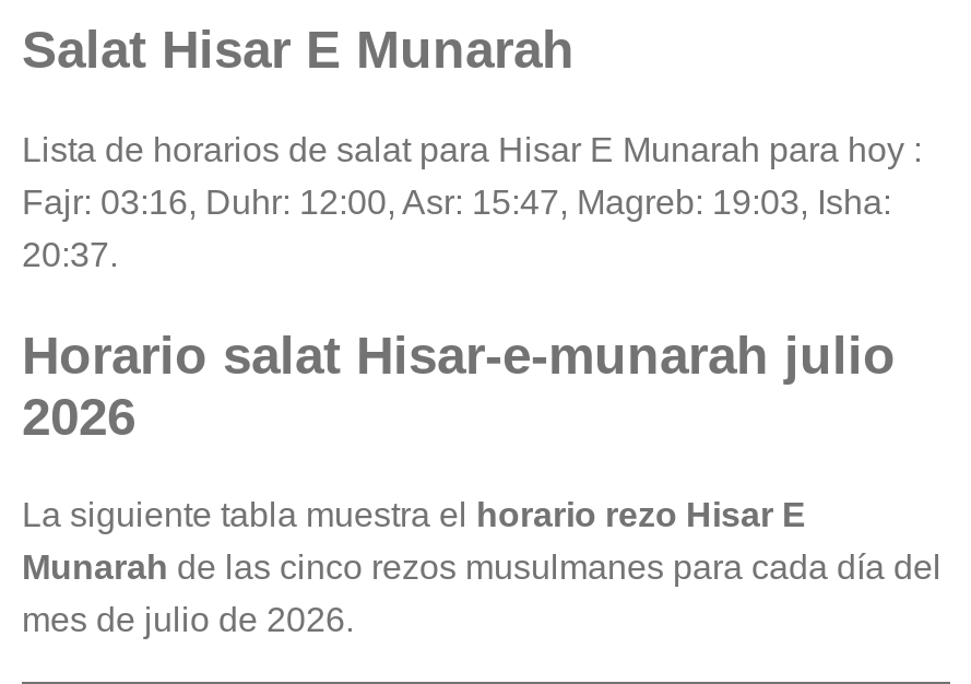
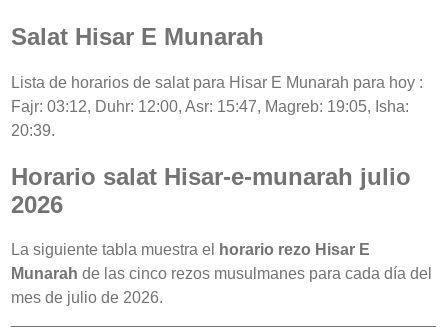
[22,183,891,220] Fajr: 03:16, Duhr: 12:00, Asr: 15:47, Magreb: 19:03, Isha: -> [11,98,409,115] Fajr: 03:12, Duhr: 12:00, Asr: 15:47, Magreb: 19:05, Isha:
[22,235,118,272] 20:37. -> [11,122,55,139] 20:39.

